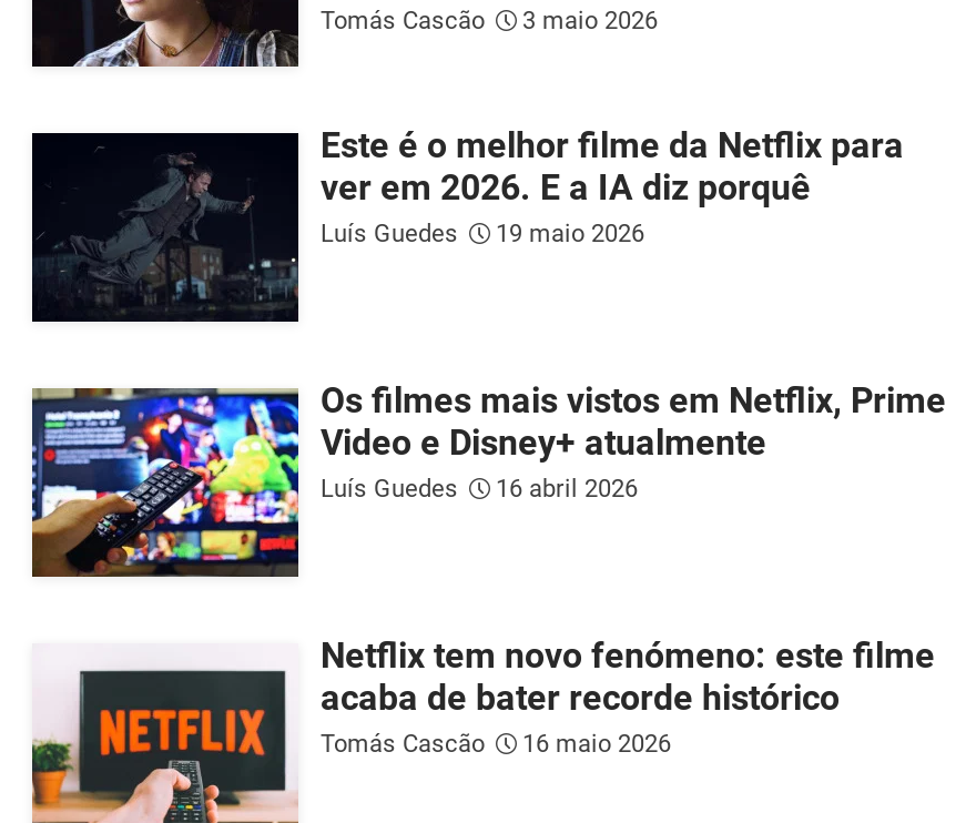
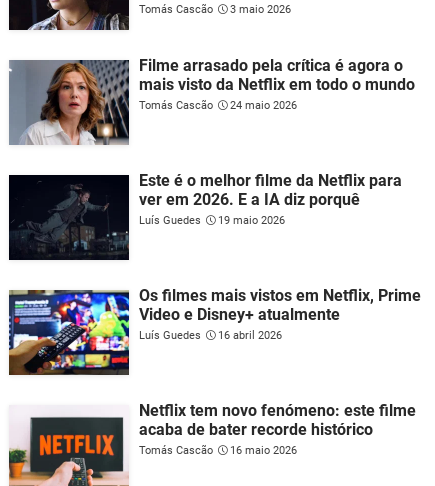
none -> [9,56,415,145] [image] | Filme arrasado pela crítica é agora o | mais visto da Netflix em todo o mundo | Tomás Cascão | 24 maio 2026

